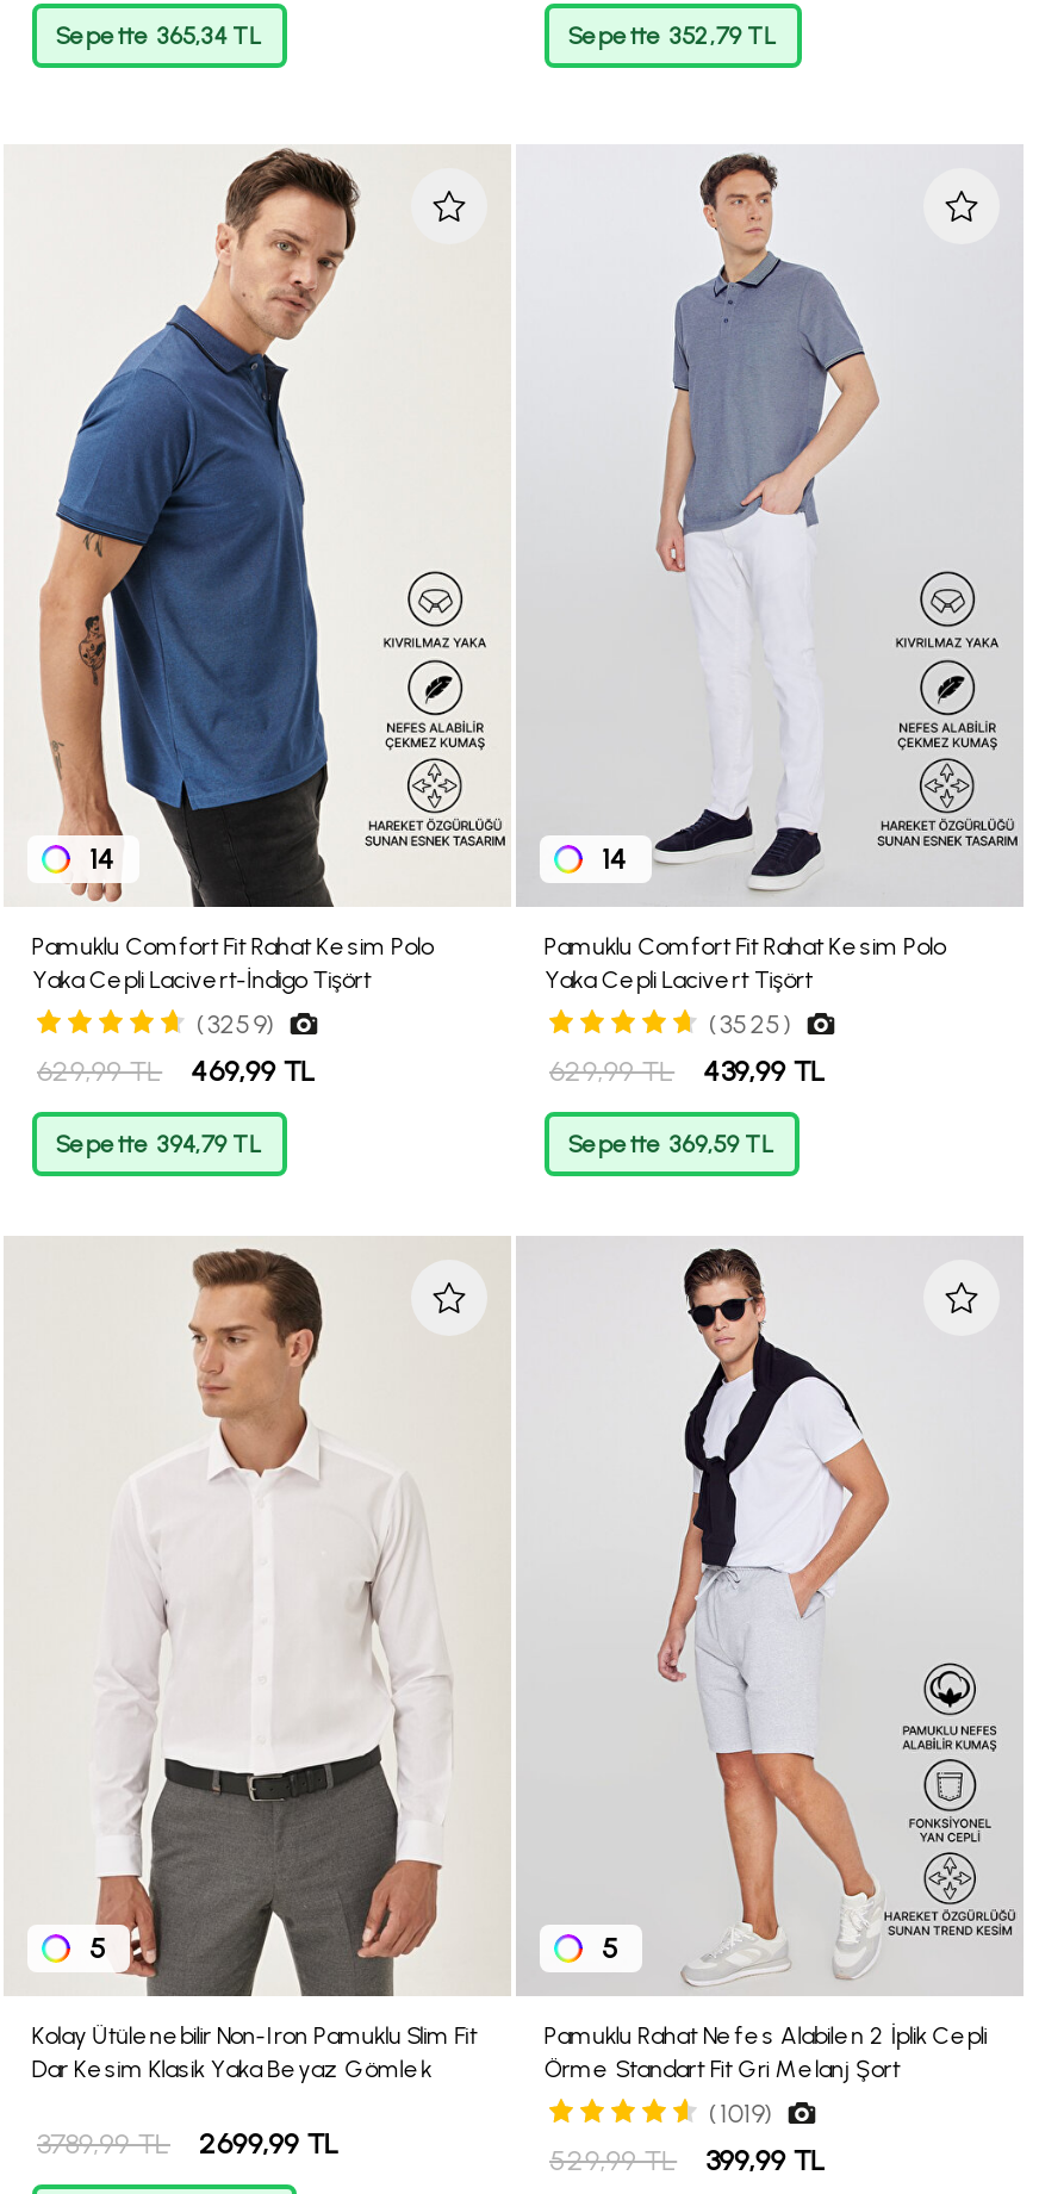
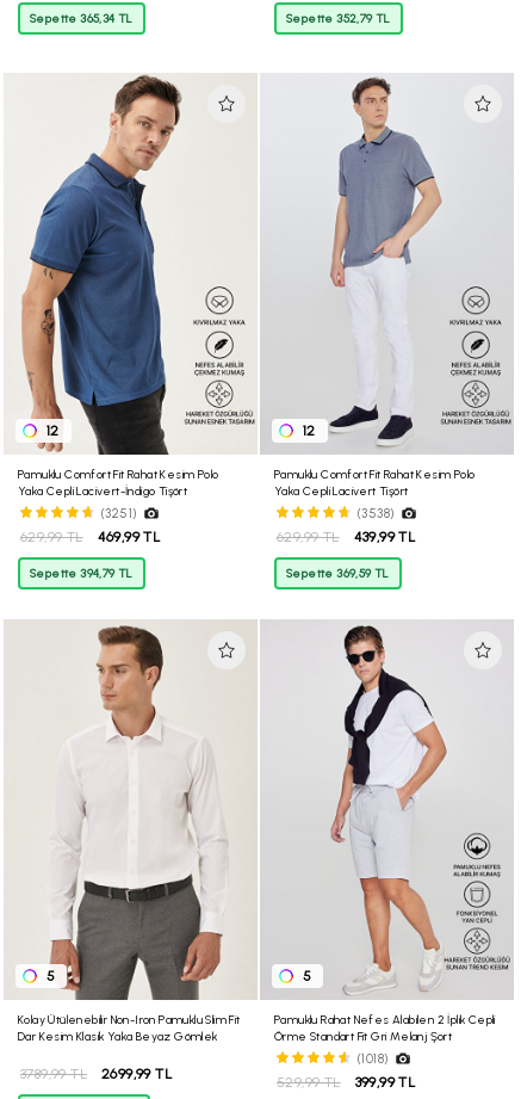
[89,841,115,875] 14 -> [46,422,59,439] 12
[602,841,627,875] 14 -> [303,422,316,439] 12
[197,1008,276,1039] (3259) -> [100,505,138,521] (3251)
[709,1008,793,1039] (3525) -> [356,505,395,521] (3538)
[709,2099,774,2130] (1019) -> [356,1051,389,1067] (1018)

